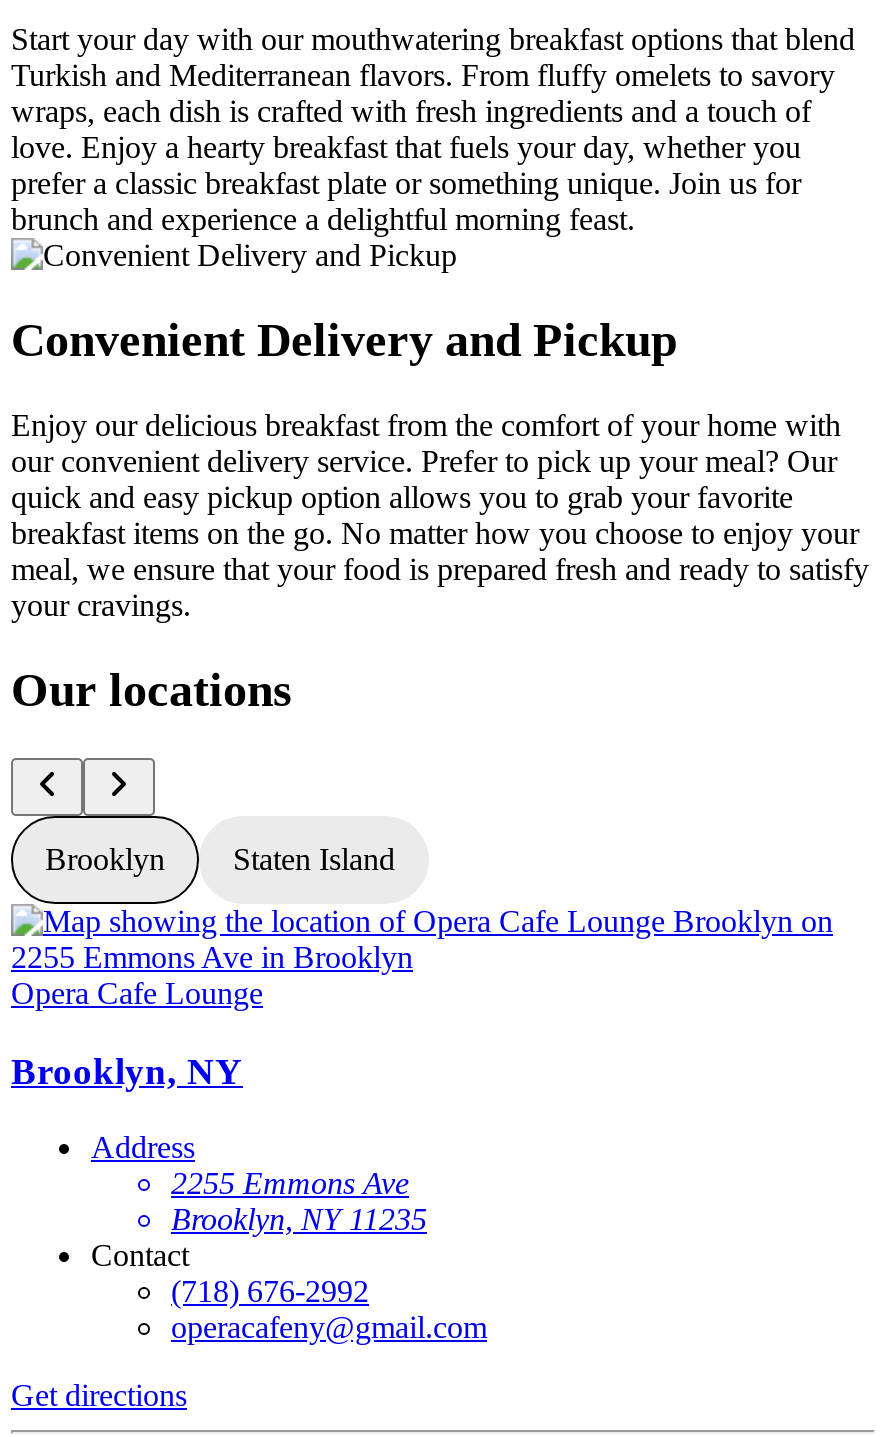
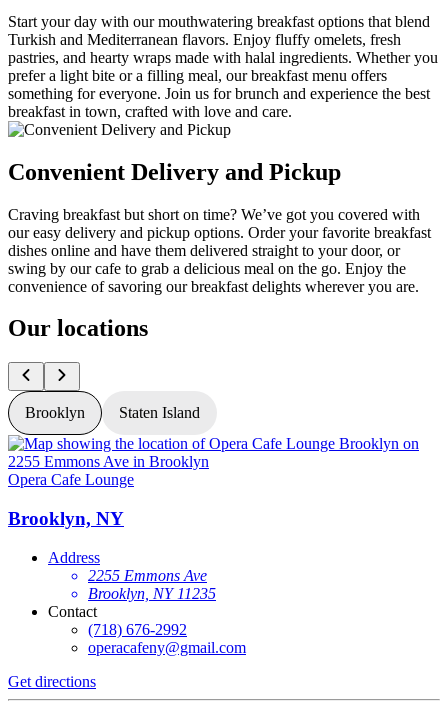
[11,58,835,236] Turkish and Mediterranean flavors. From fluffy omelets to savory | wraps, each dish is crafted with fresh ingredients and a touch of | love. Enjoy a hearty breakfast that fuels your day, whether you | prefer a classic breakfast plate or something unique. Join us for | brunch and experience a delightful morning feast. -> [8,31,438,120] Turkish and Mediterranean flavors. Enjoy fluffy omelets, fresh | pastries, and hearty wraps made with halal ingredients. Whether you | prefer a light bite or a filling meal, our breakfast menu offers | something for everyone. Join us for brunch and experience the best | breakfast in town, crafted with love and care.
[11,408,869,622] Enjoy our delicious breakfast from the comfort of your home with | our convenient delivery service. Prefer to pick up your meal? Our | quick and easy pickup option allows you to grab your favorite | breakfast items on the go. No matter how you choose to enjoy your | meal, we ensure that your food is prepared fresh and ready to satisfy | your cravings. -> [8,205,431,294] Craving breakfast but short on time? We’ve got you covered with | our easy delivery and pickup options. Order your favorite breakfast | dishes online and have them delivered straight to your door, or | swing by our cafe to grab a delicious meal on the go. Enjoy the | convenience of savoring our breakfast delights wherever you are.

